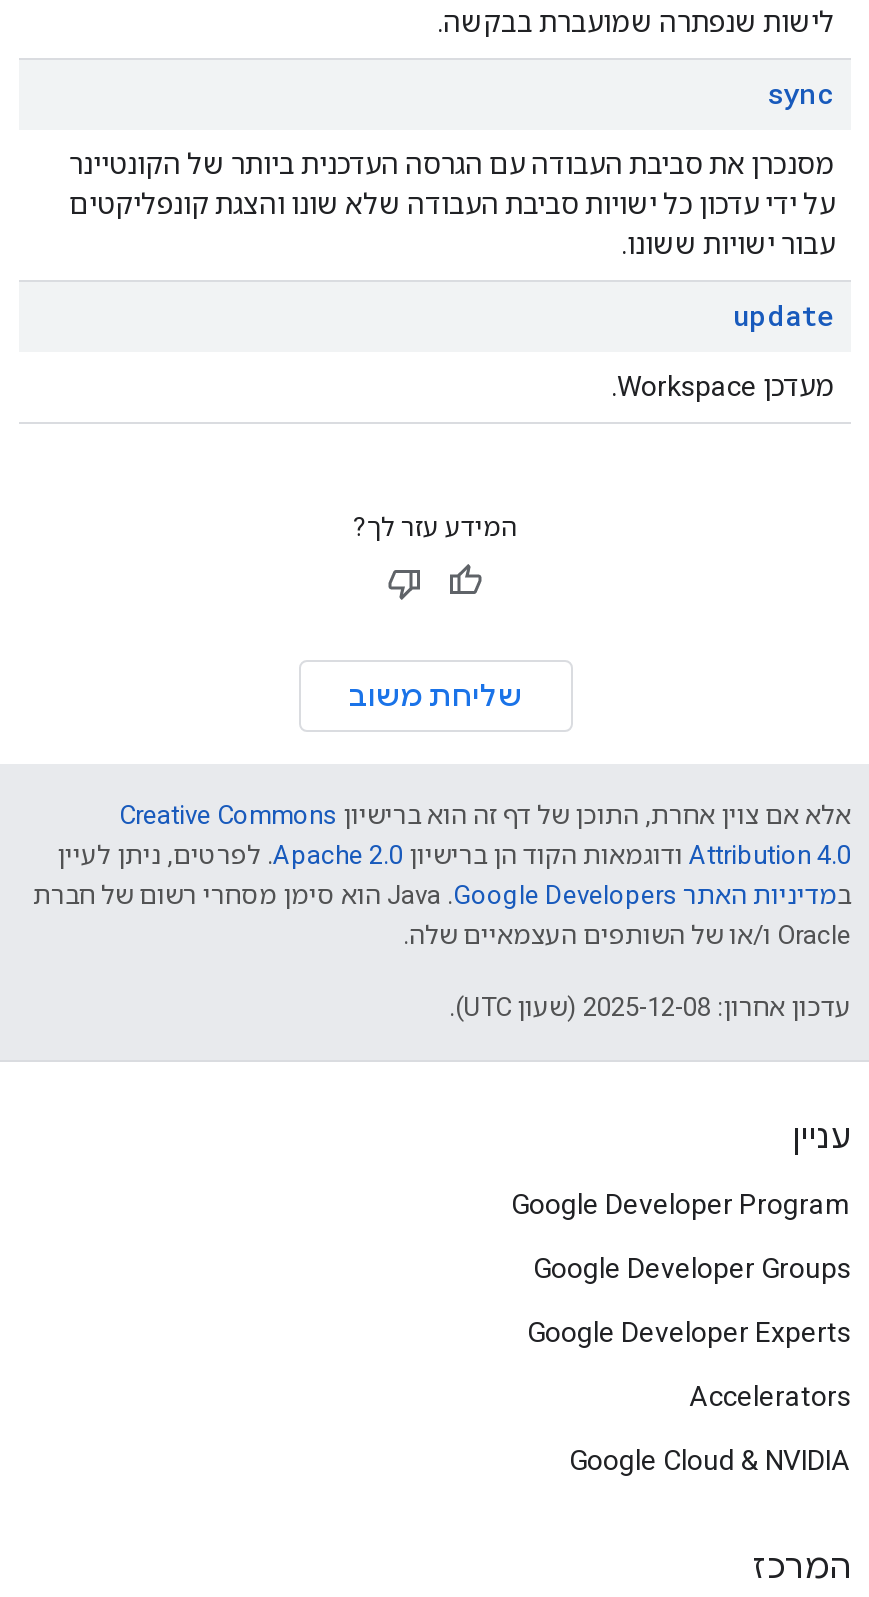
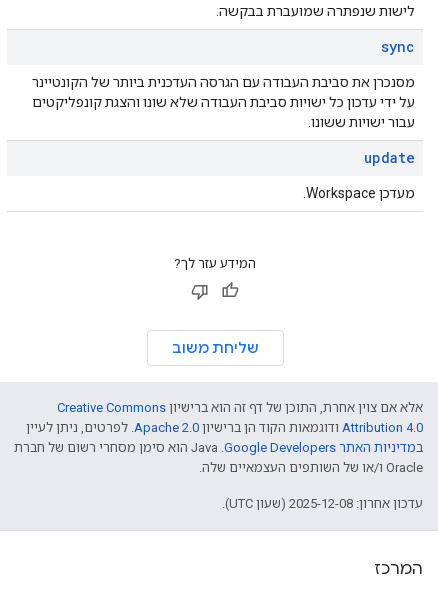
[511,1118,851,1476] עניין | Google Developer Program | Google Developer Groups | Google Developer Experts | Accelerators | Google Cloud & NVIDIA -> none

